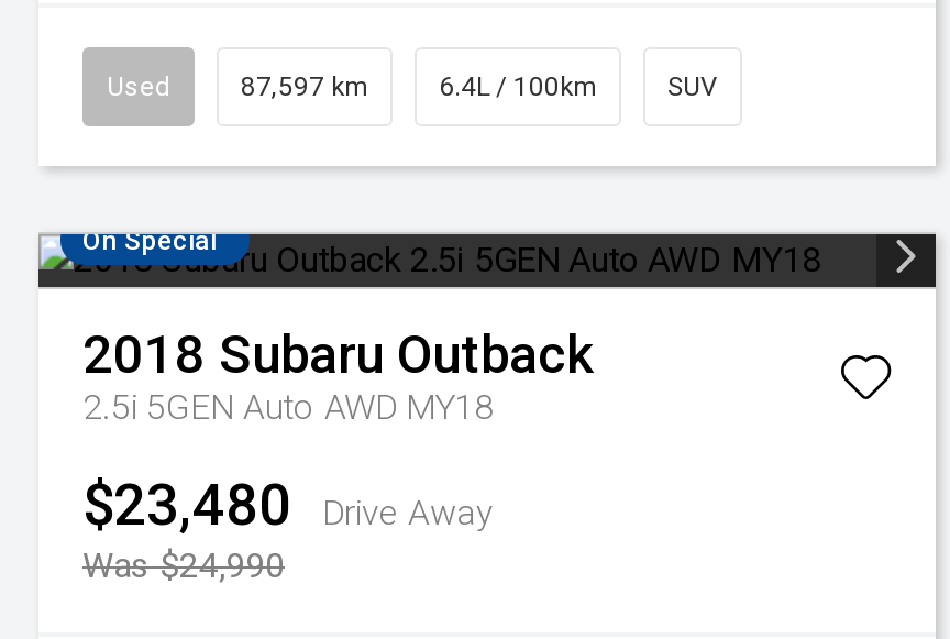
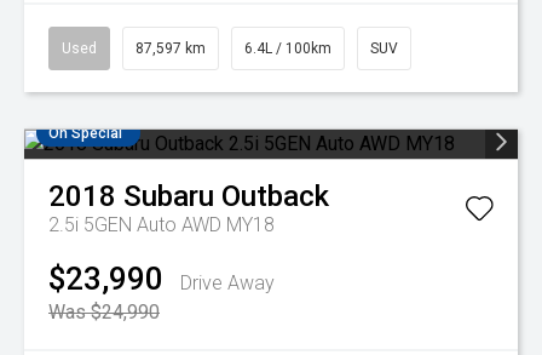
[82,473,494,539] $23,480 Drive Away -> [48,261,275,297] $23,990 Drive Away

